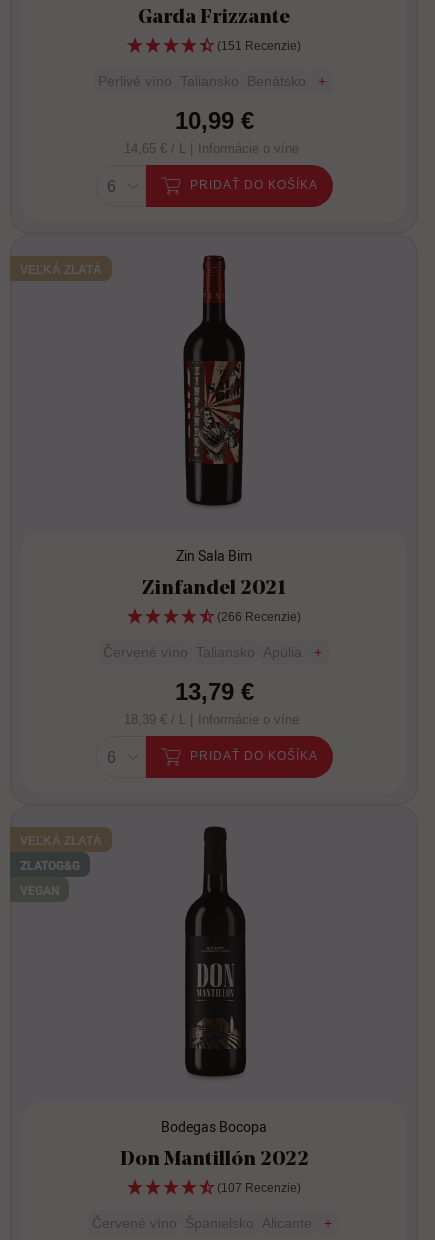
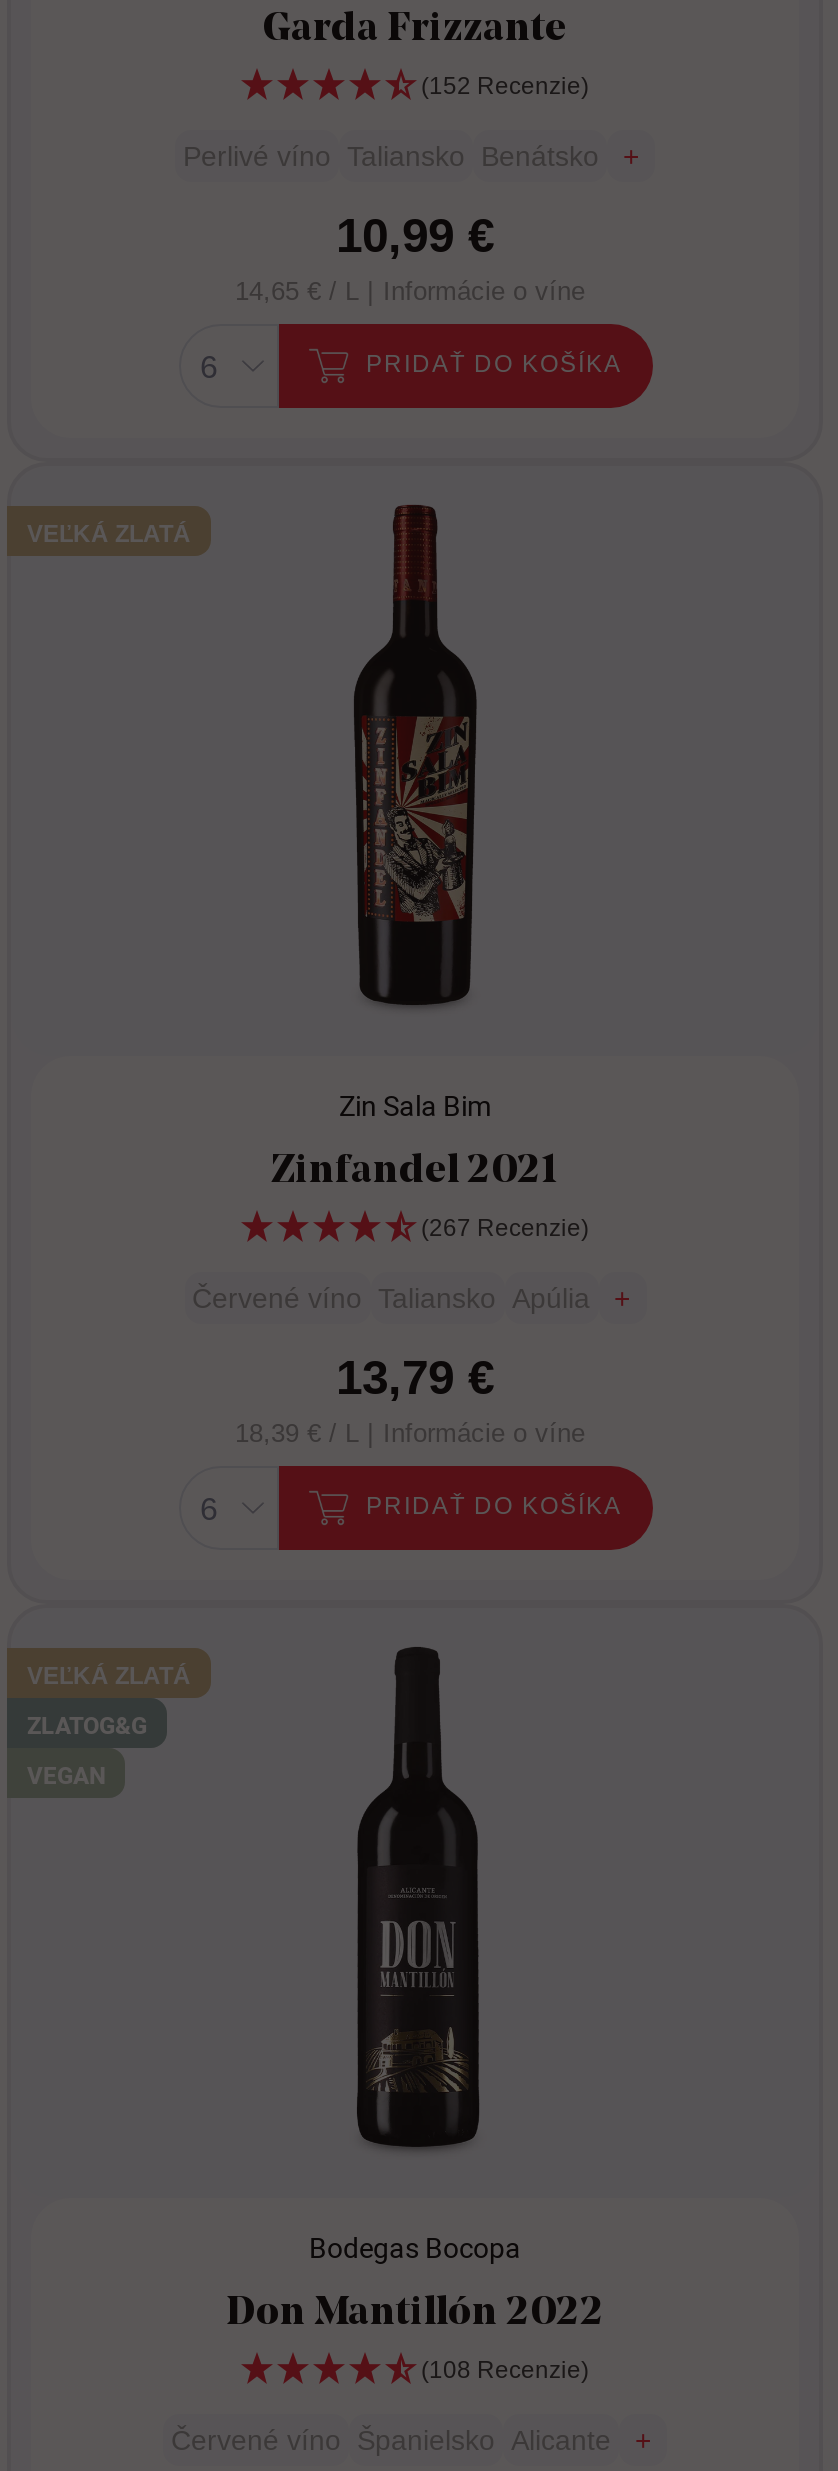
[217,39,301,53] (151 Recenzie) -> [421,72,589,100] (152 Recenzie)
[217,610,301,624] (266 Recenzie) -> [421,1214,589,1242] (267 Recenzie)
[217,1181,301,1195] (107 Recenzie) -> [421,2356,589,2384] (108 Recenzie)

